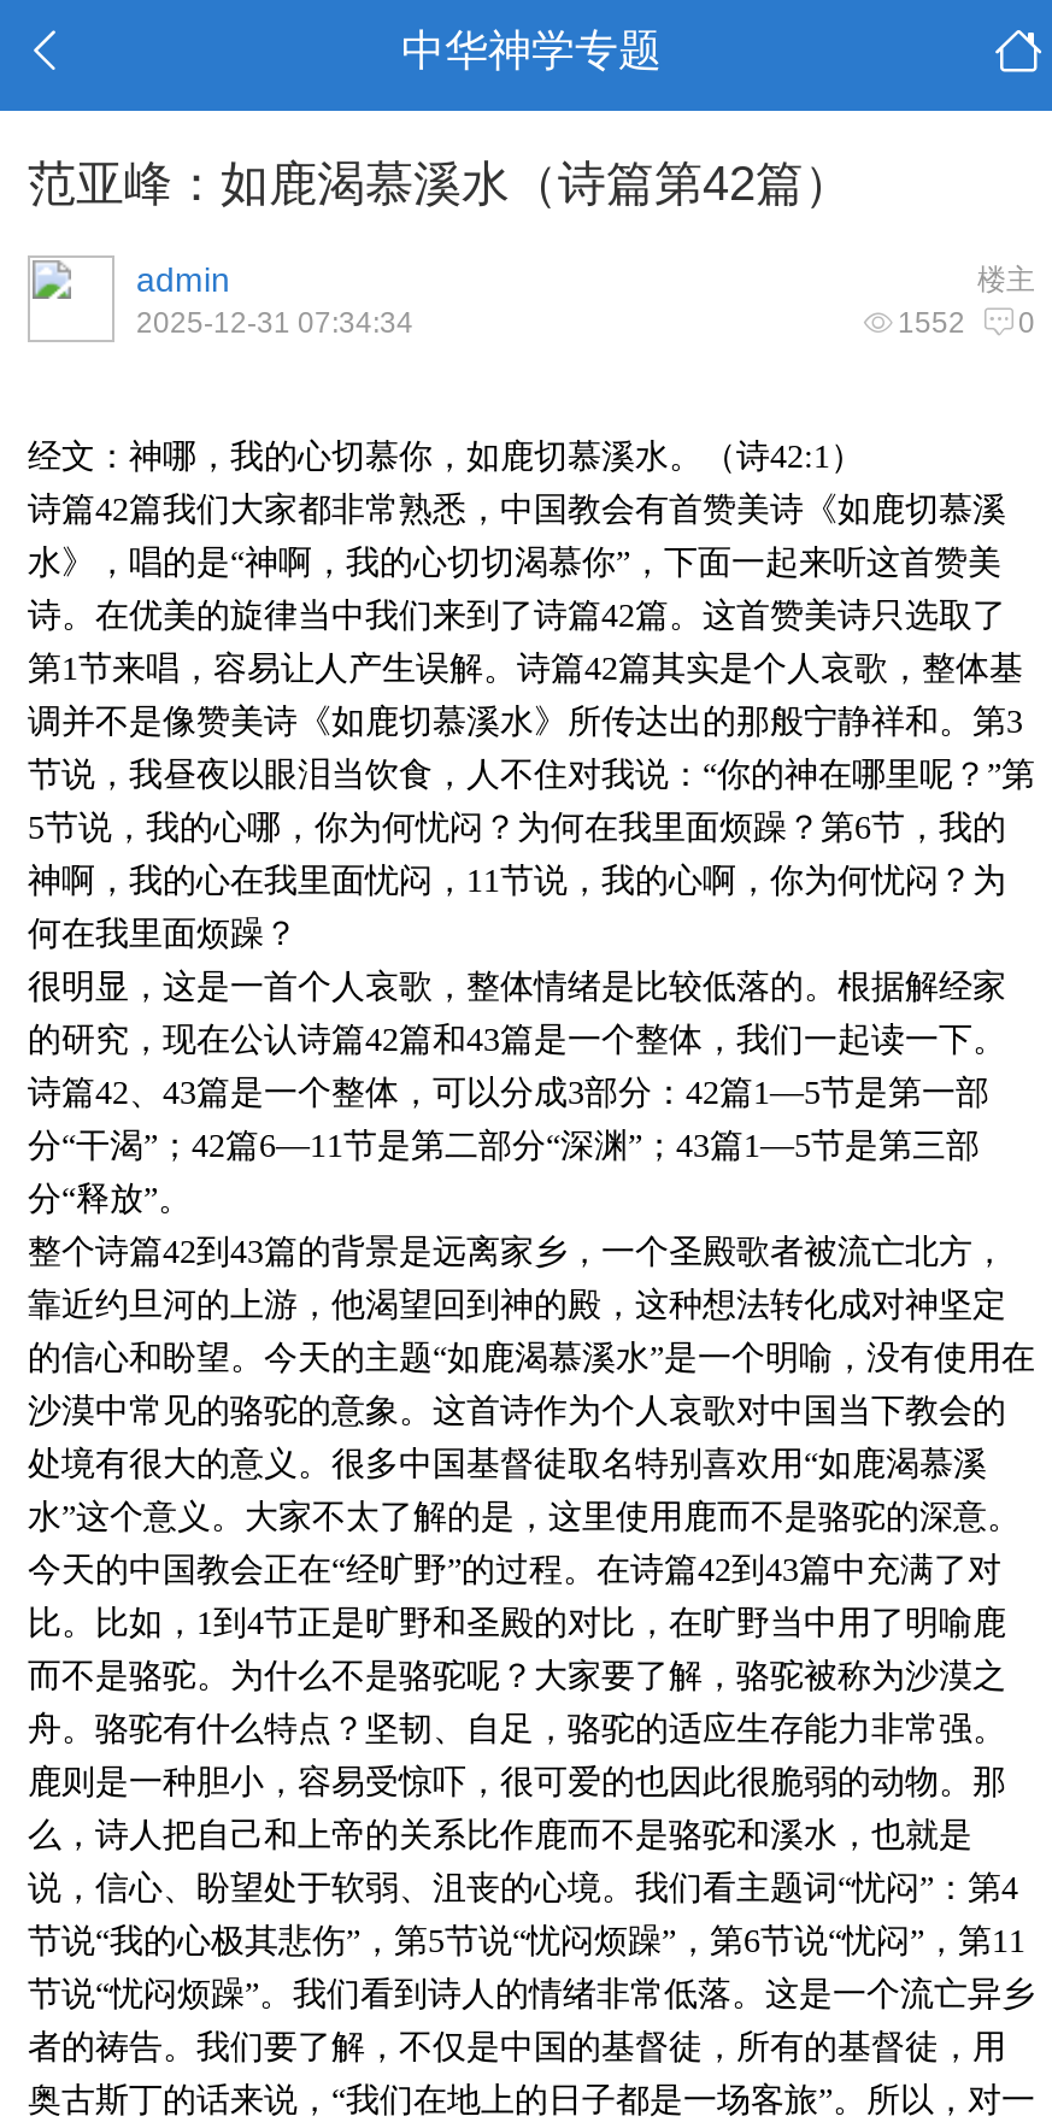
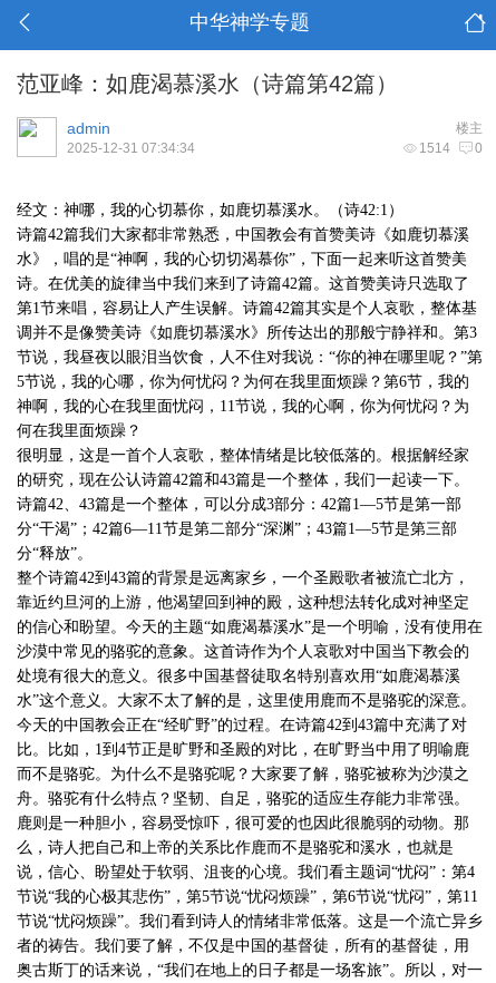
[898,306,1035,340] 1552 0 -> [419,140,483,156] 1514 0

